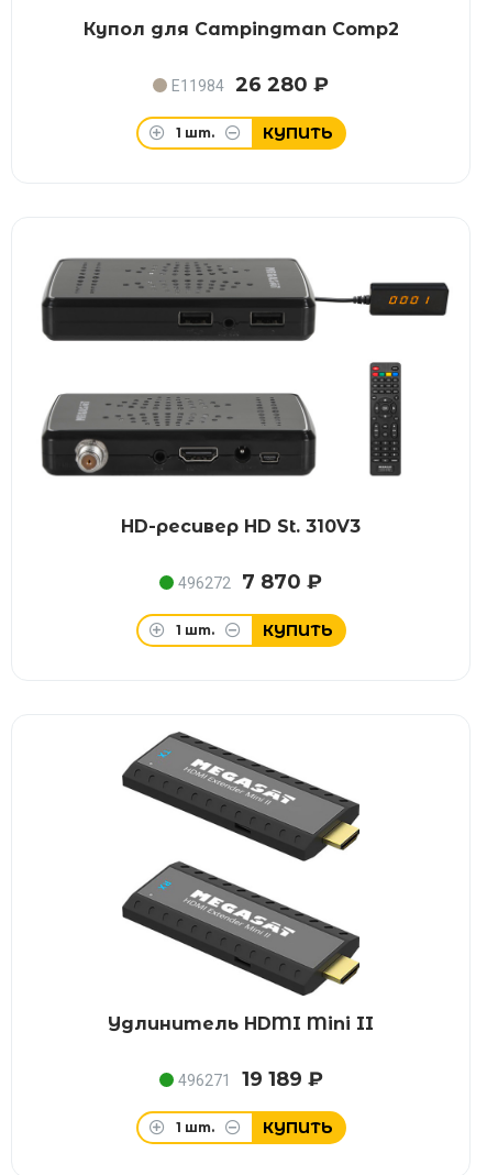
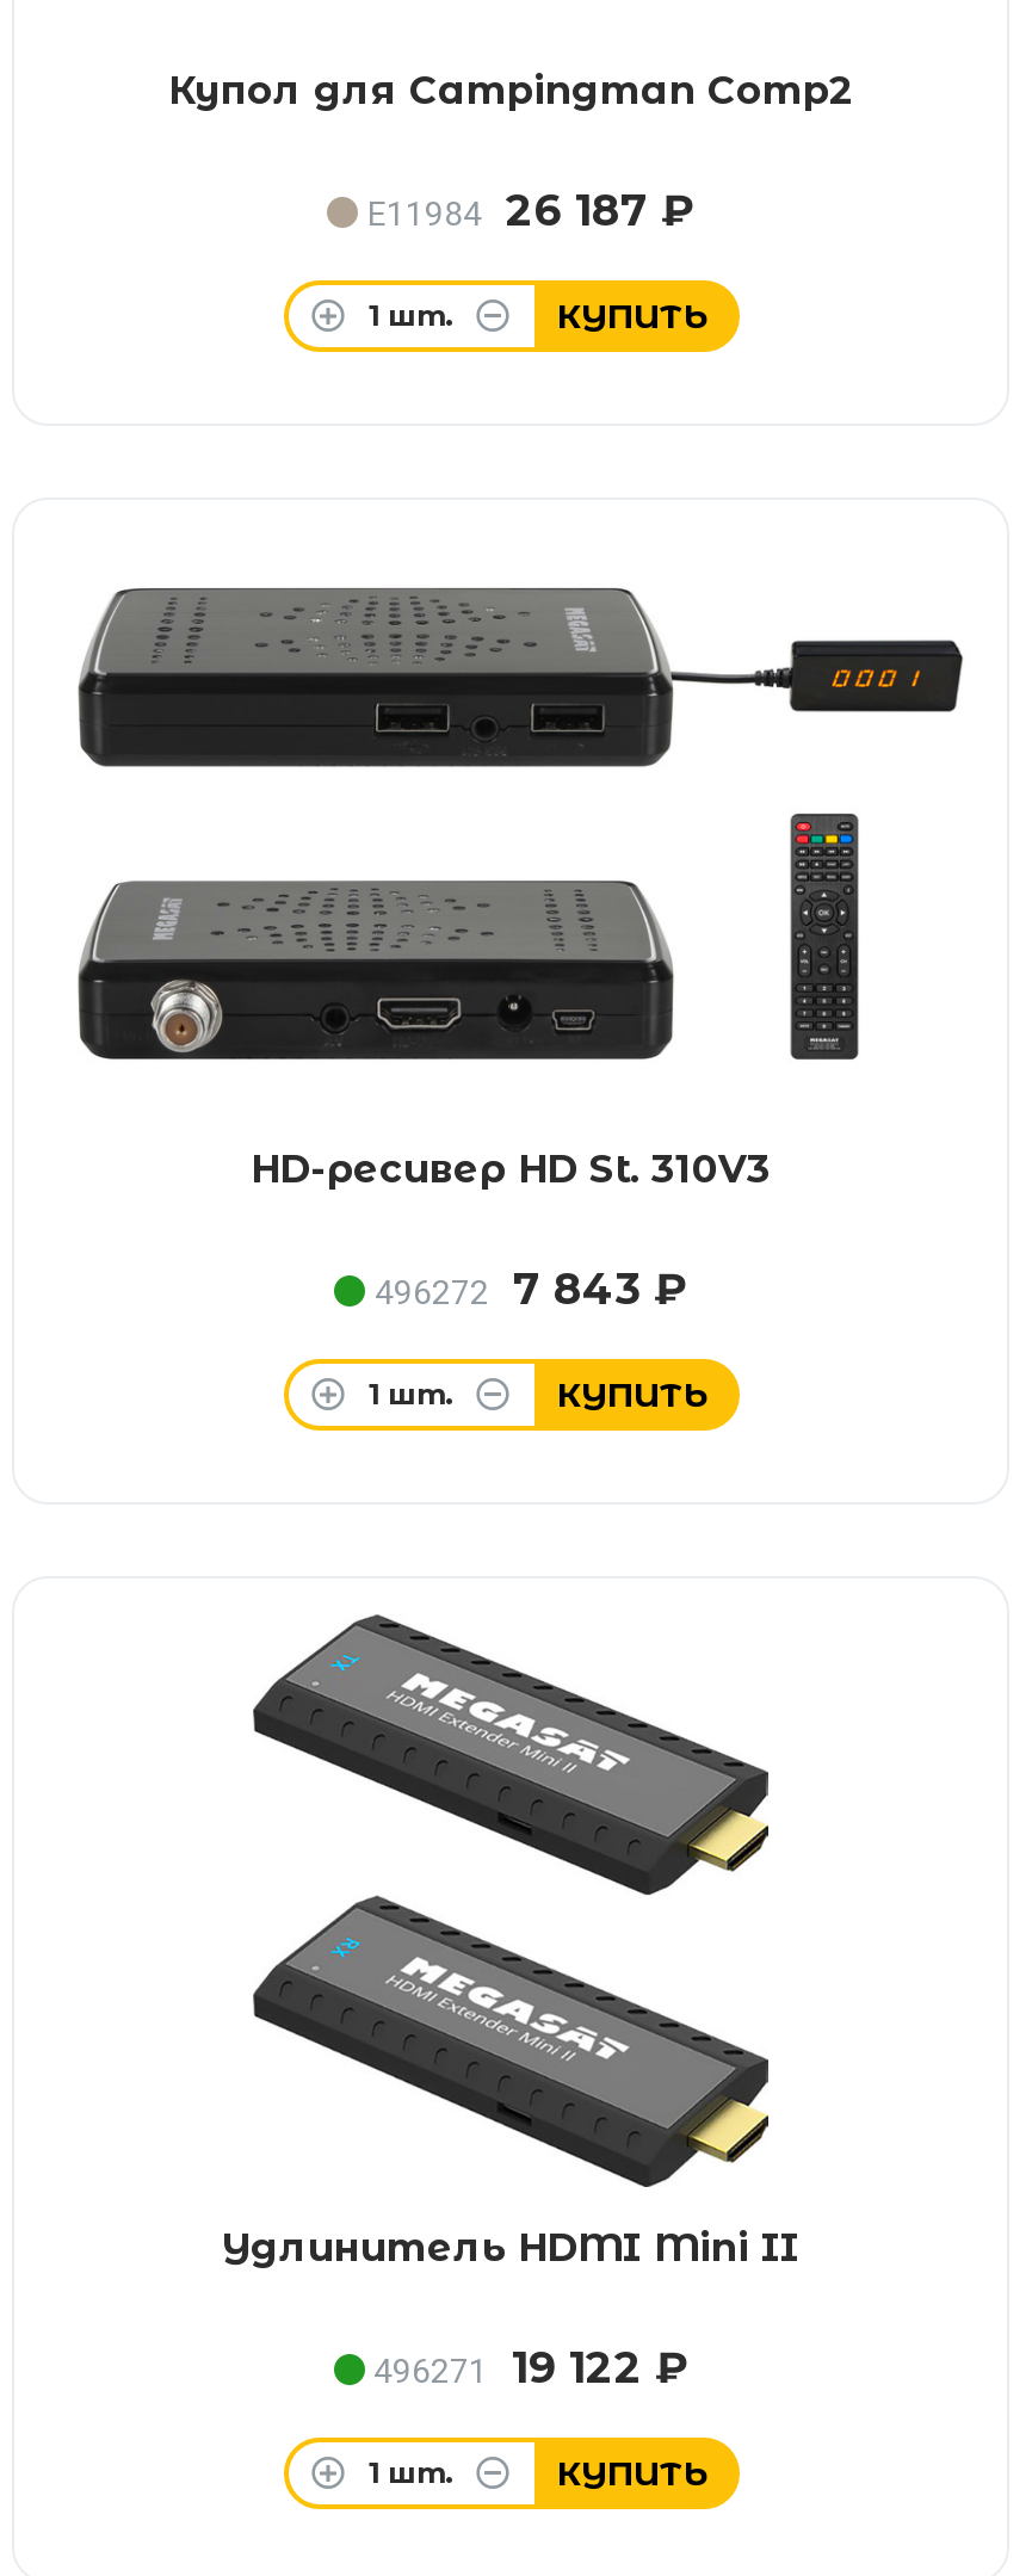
[171,73,329,97] E11984 26 280 ₽ -> [367,185,694,237] E11984 26 187 ₽
[178,570,322,594] 496272 7 870 ₽ -> [375,1264,687,1316] 496272 7 843 ₽
[178,1067,323,1091] 496271 19 189 ₽ -> [373,2342,688,2395] 496271 19 122 ₽

